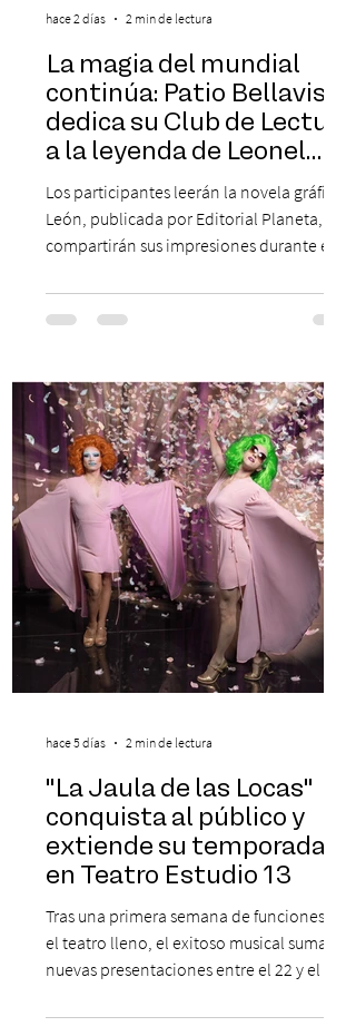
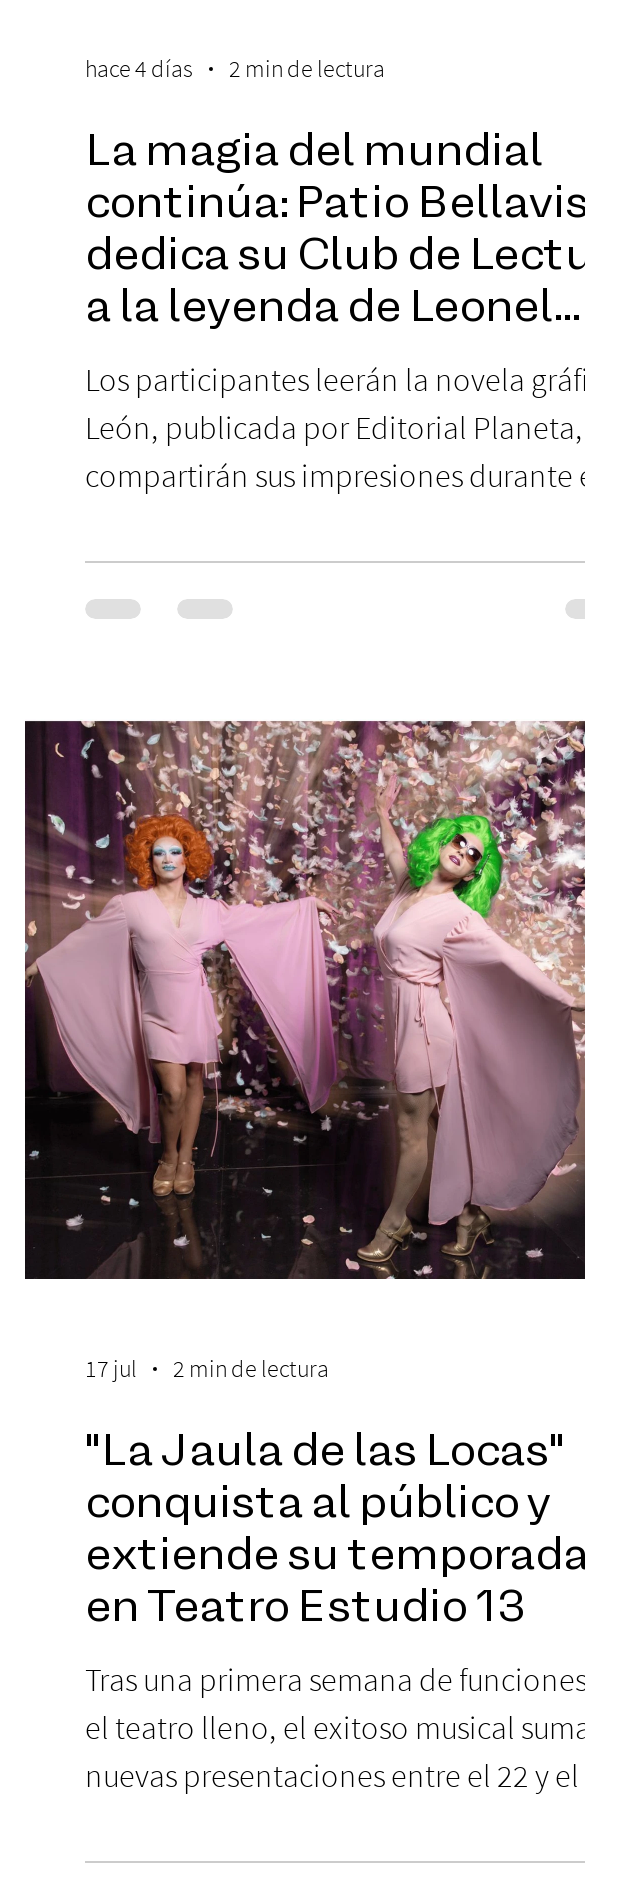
[46,10,212,27] hace 2 días 2 min de lectura -> [85,53,385,83] hace 4 días 2 min de lectura
[46,734,212,751] hace 5 días 2 min de lectura -> [85,1353,329,1383] 17 jul 2 min de lectura

